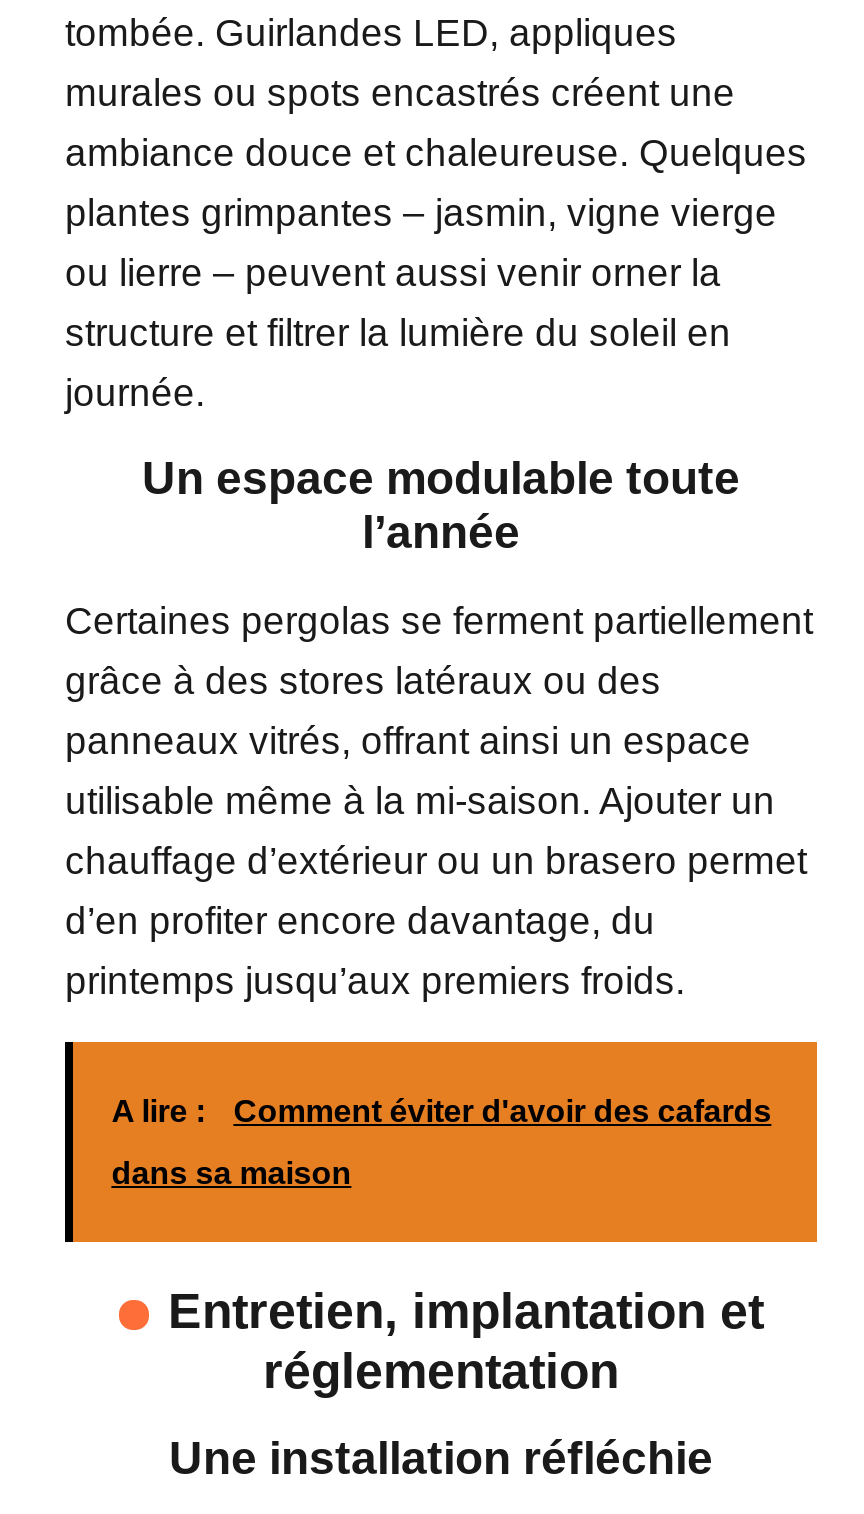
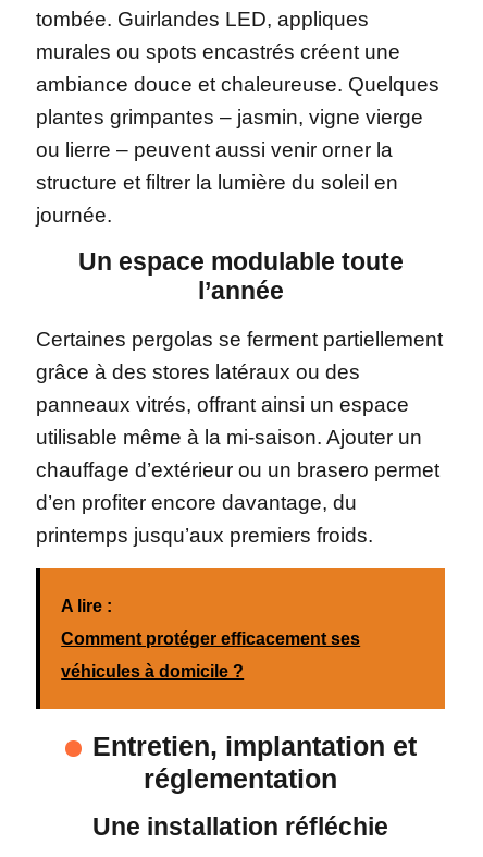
[111,1094,771,1190] A lire : Comment éviter d'avoir des cafards | dans sa maison -> [61,597,360,680] A lire : | Comment protéger efficacement ses | véhicules à domicile ?

